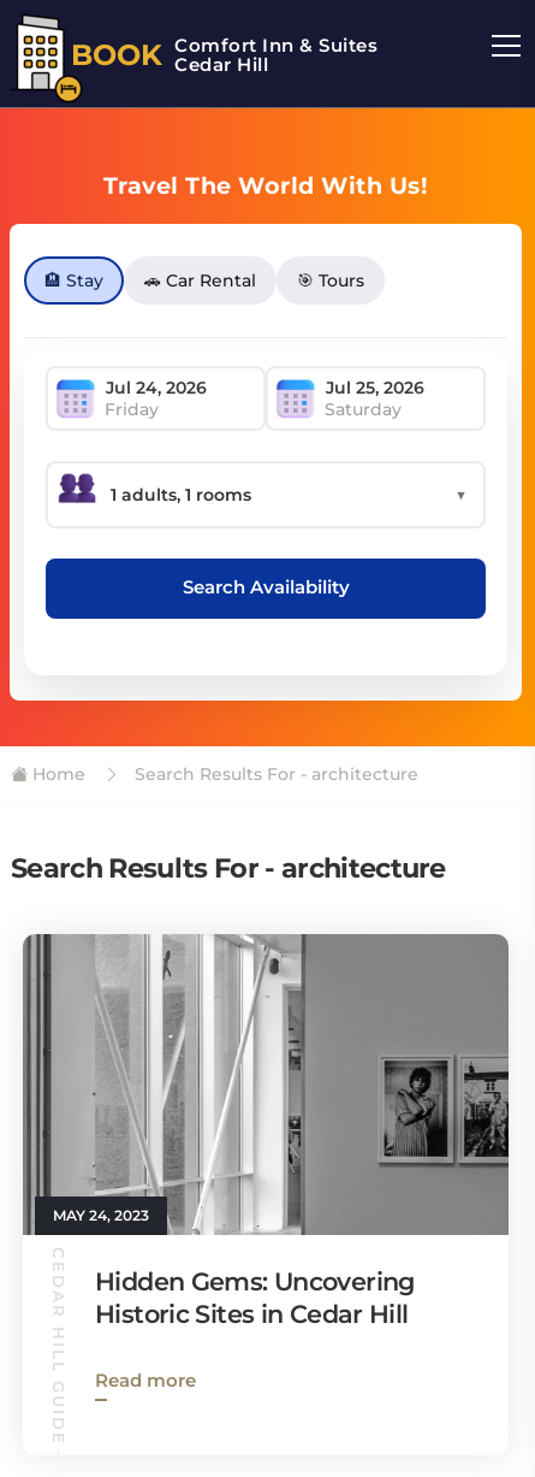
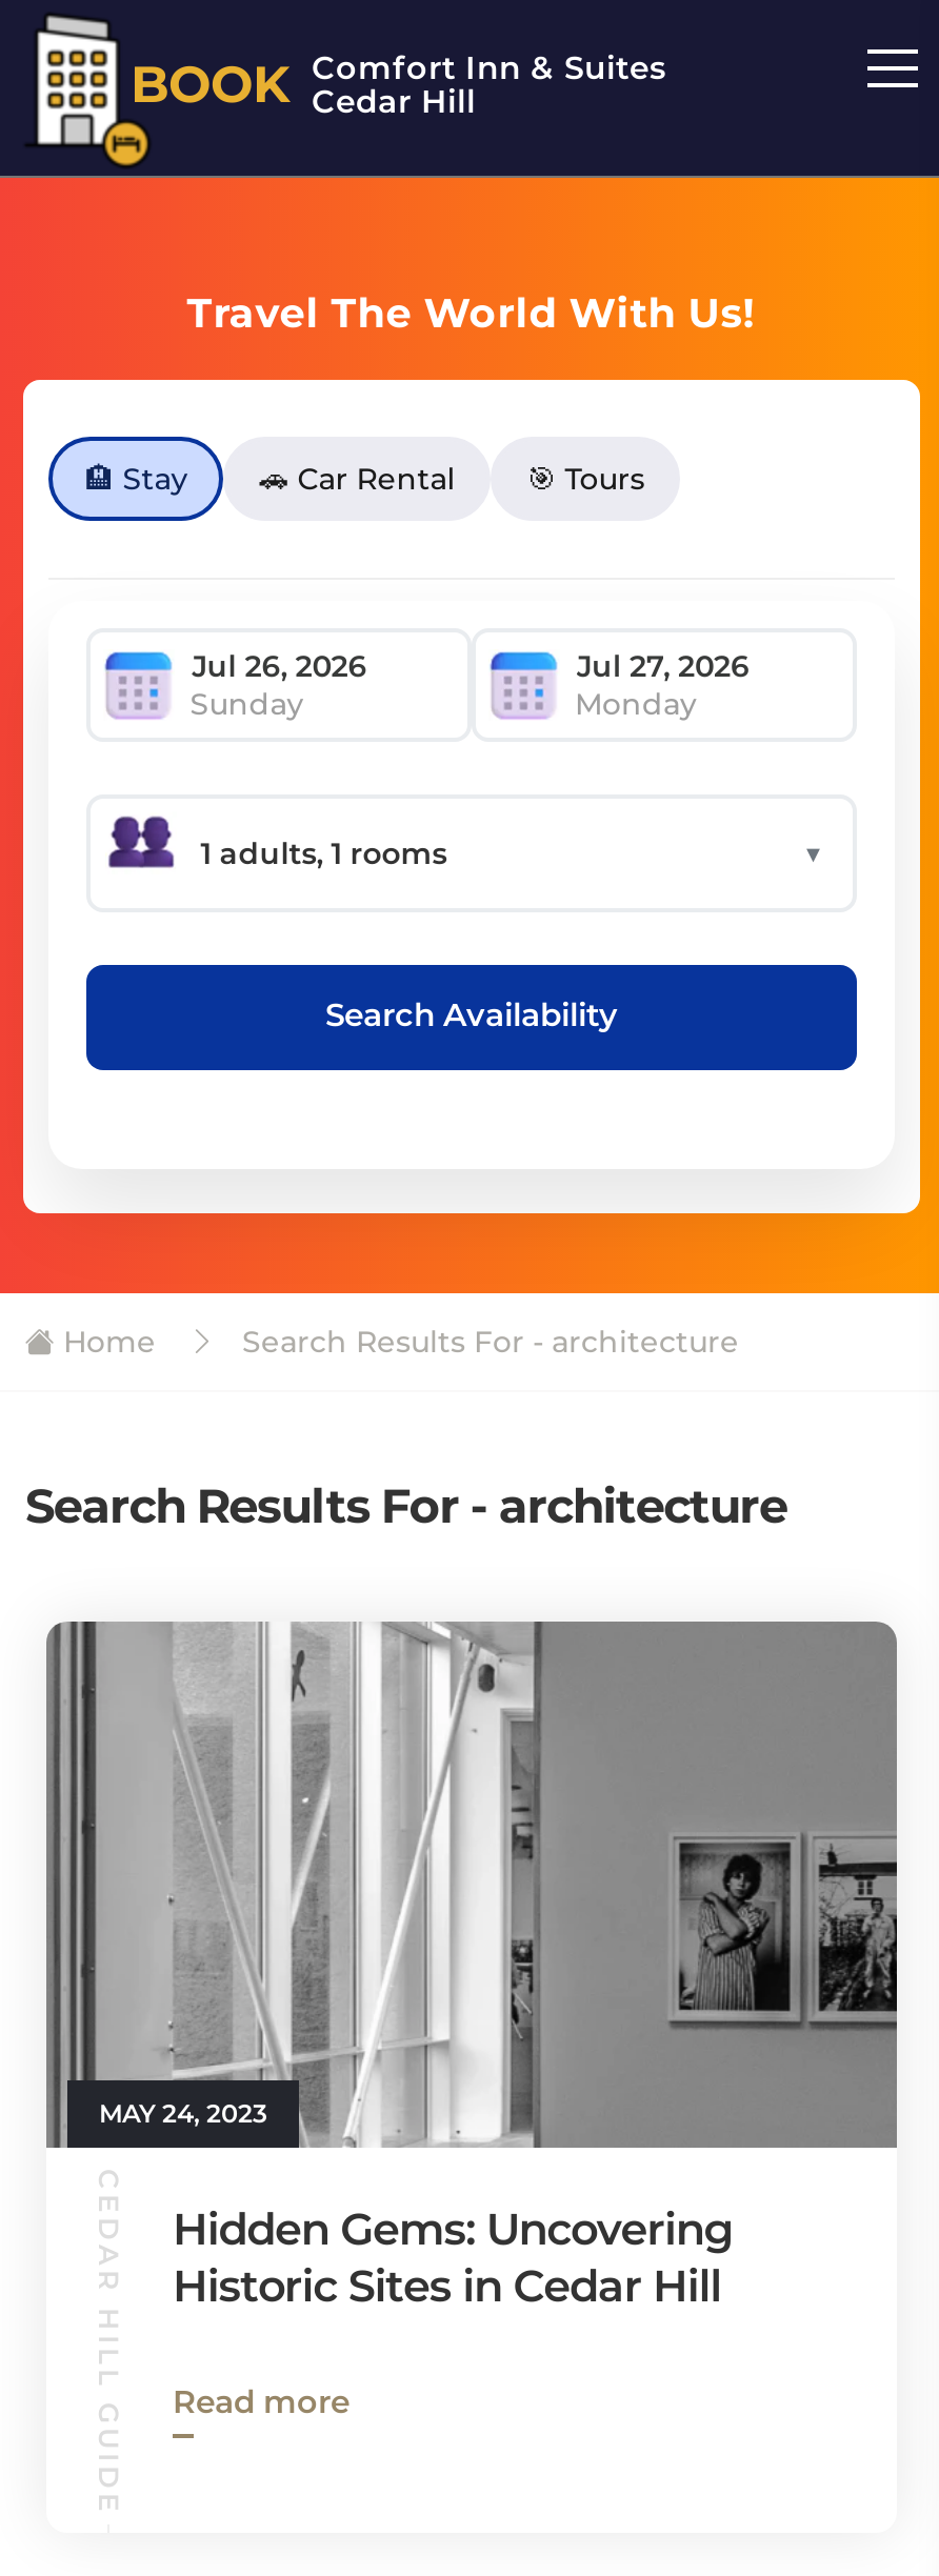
[105,398,402,420] Friday | Saturday -> [190,684,697,722] Sunday | Monday

